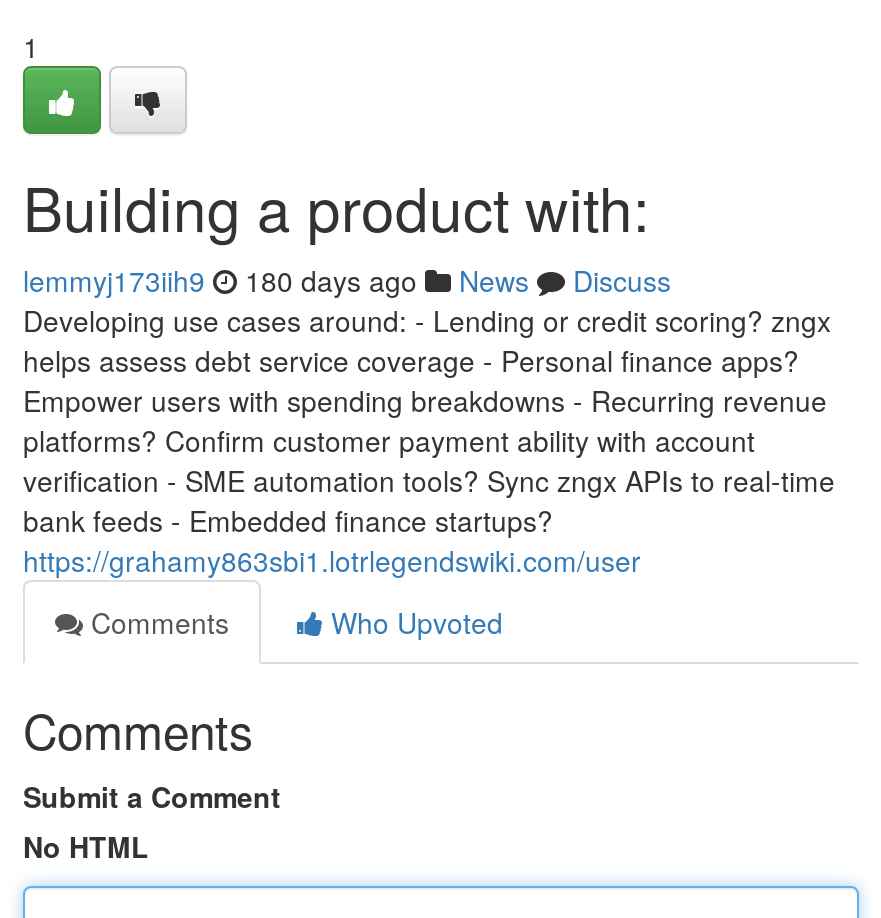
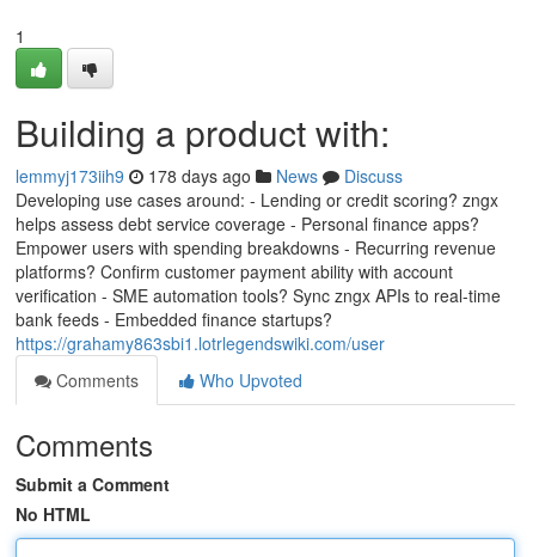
[23,260,671,300] lemmyj173iih9 180 days ago News Discuss -> [16,164,403,188] lemmyj173iih9 178 days ago News Discuss

